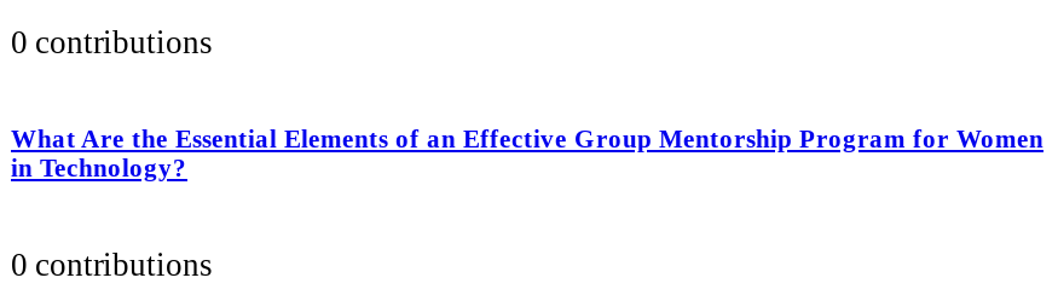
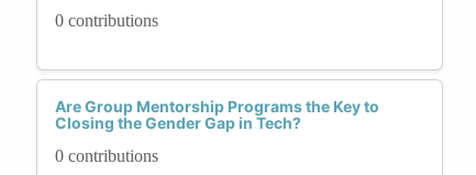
[11,123,1043,181] What Are the Essential Elements of an Effective Group Mentorship Program for Women | in Technology? -> [55,97,379,132] Are Group Mentorship Programs the Key to | Closing the Gender Gap in Tech?

